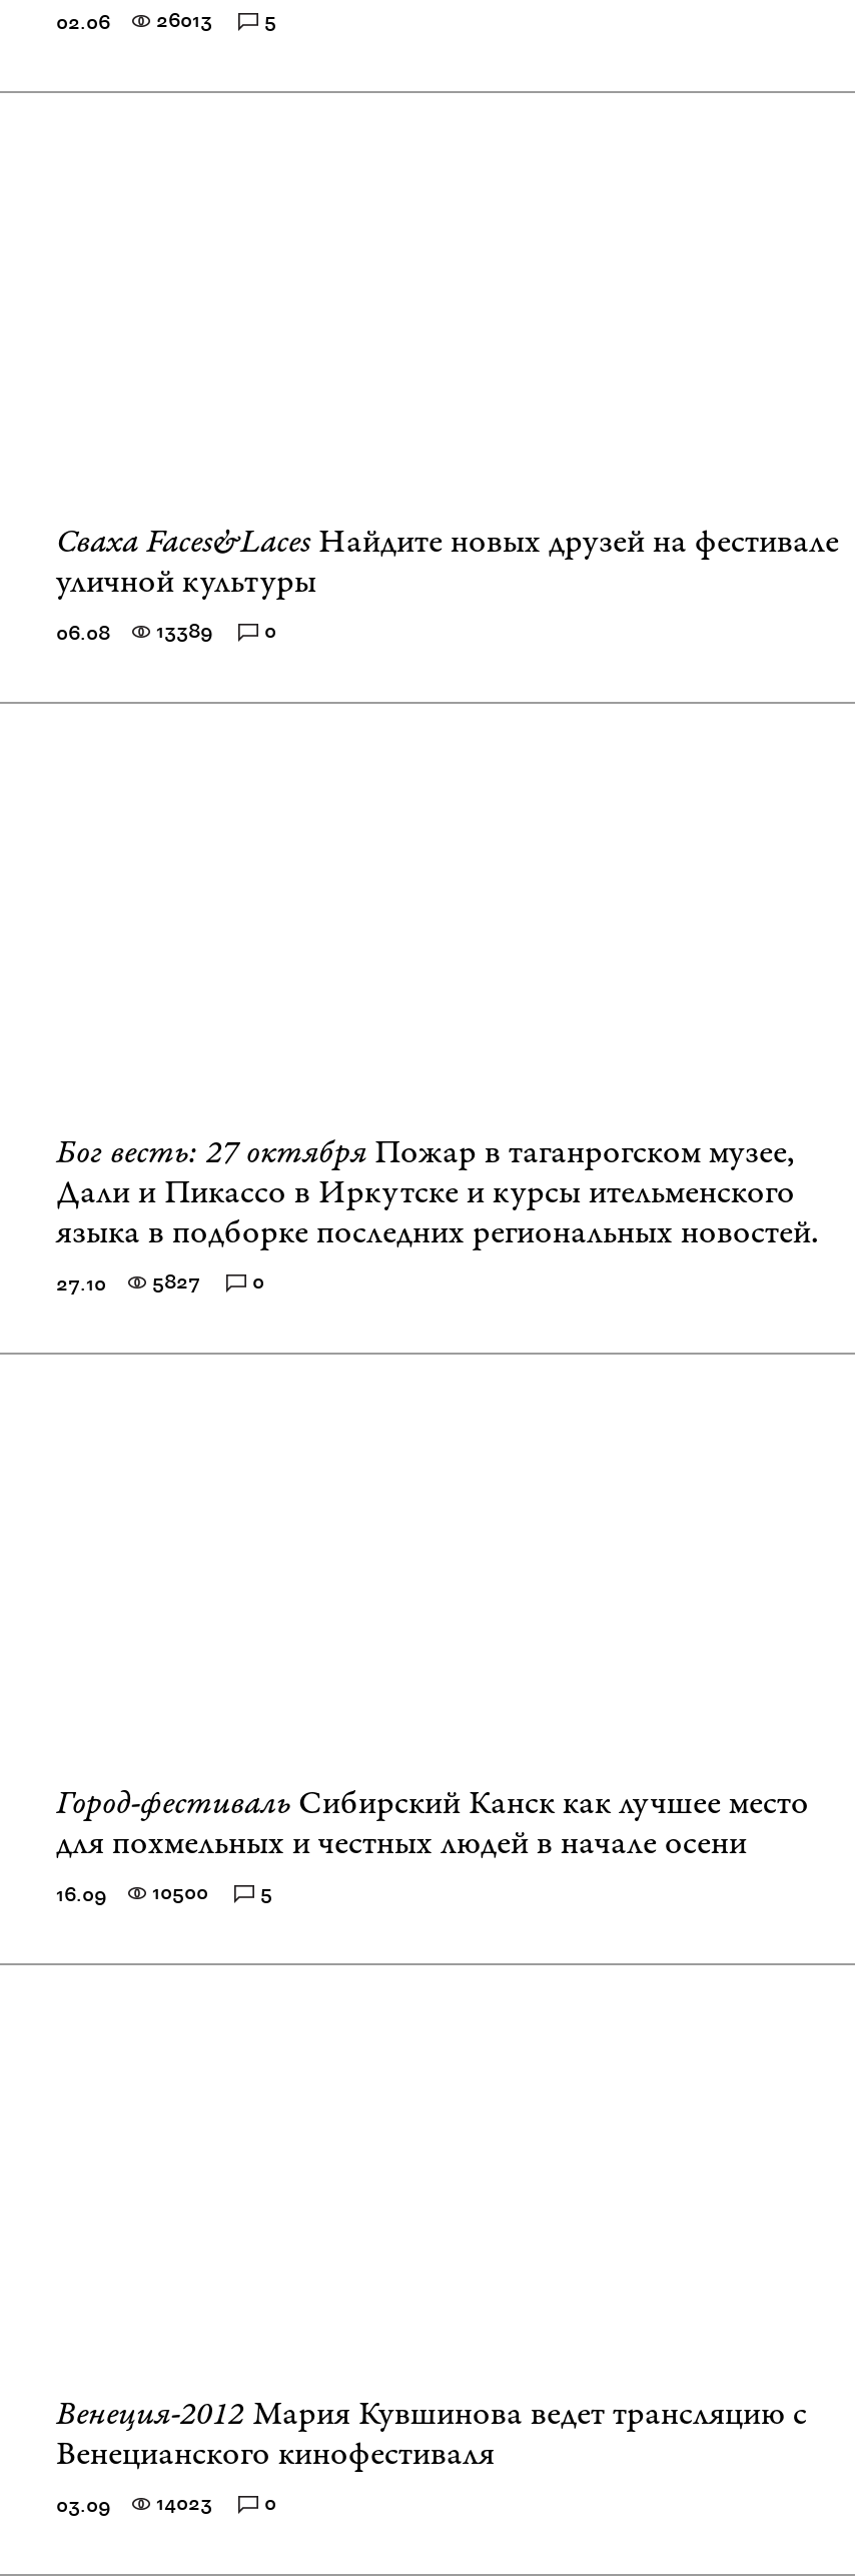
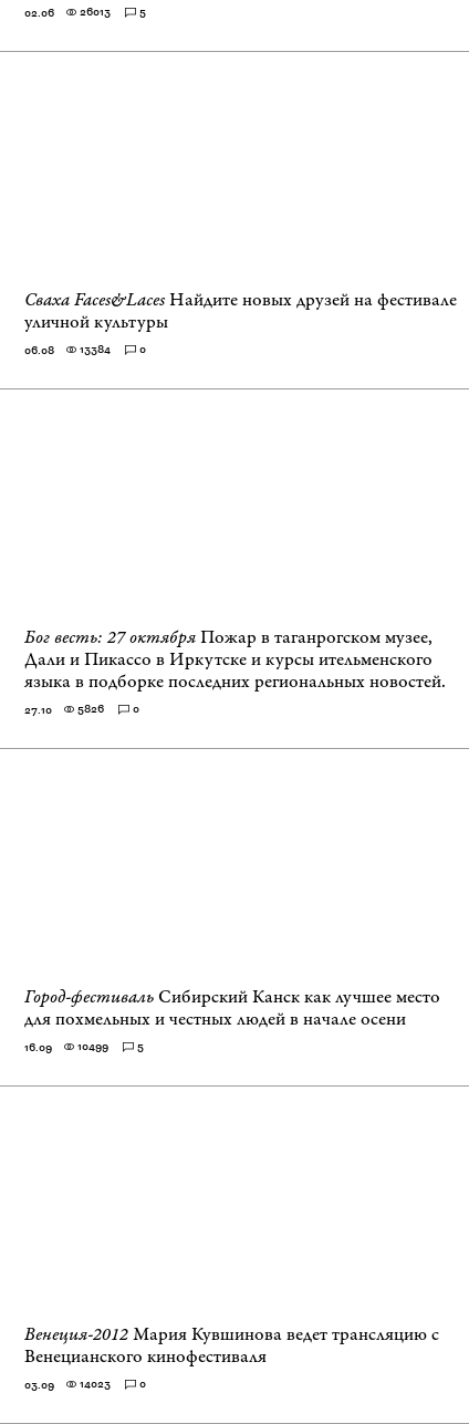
[56,620,212,646] 06.08 13389 -> [24,343,111,357] 06.08 13384
[56,1270,200,1297] 27.10 5827 -> [24,703,104,717] 27.10 5826
[56,1881,208,1907] 16.09 10500 -> [24,1040,108,1054] 16.09 10499

